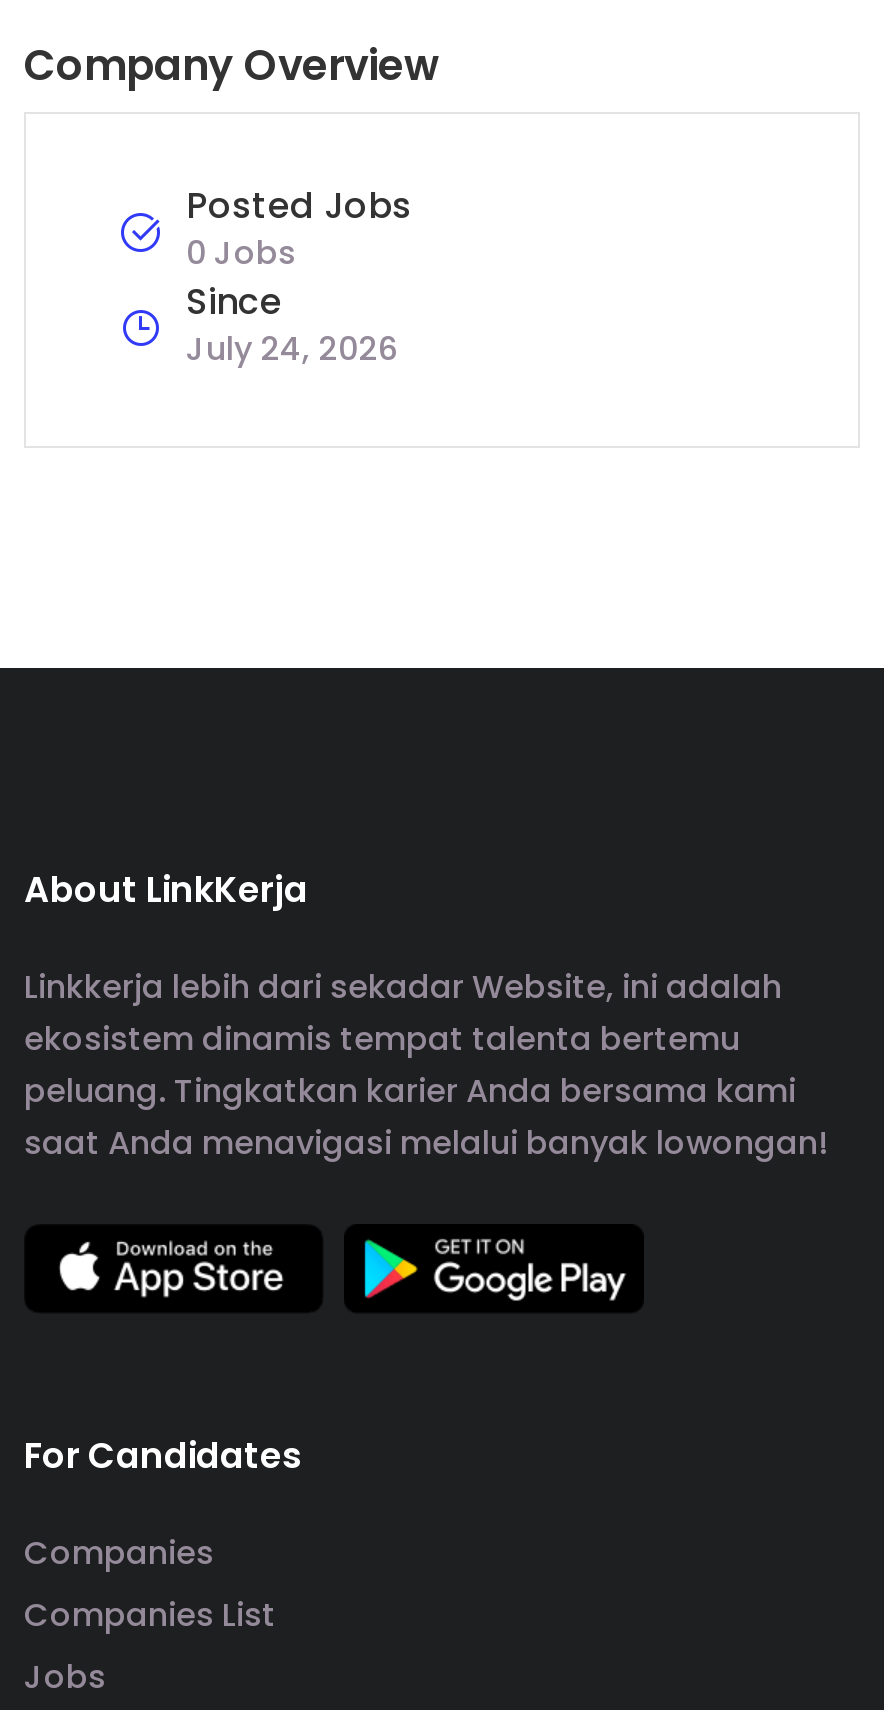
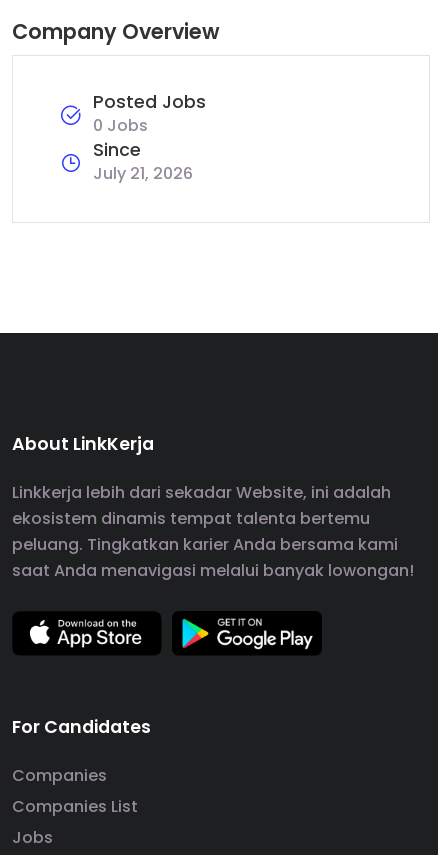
[186,326,398,372] July 24, 2026 -> [93,162,193,185] July 21, 2026

